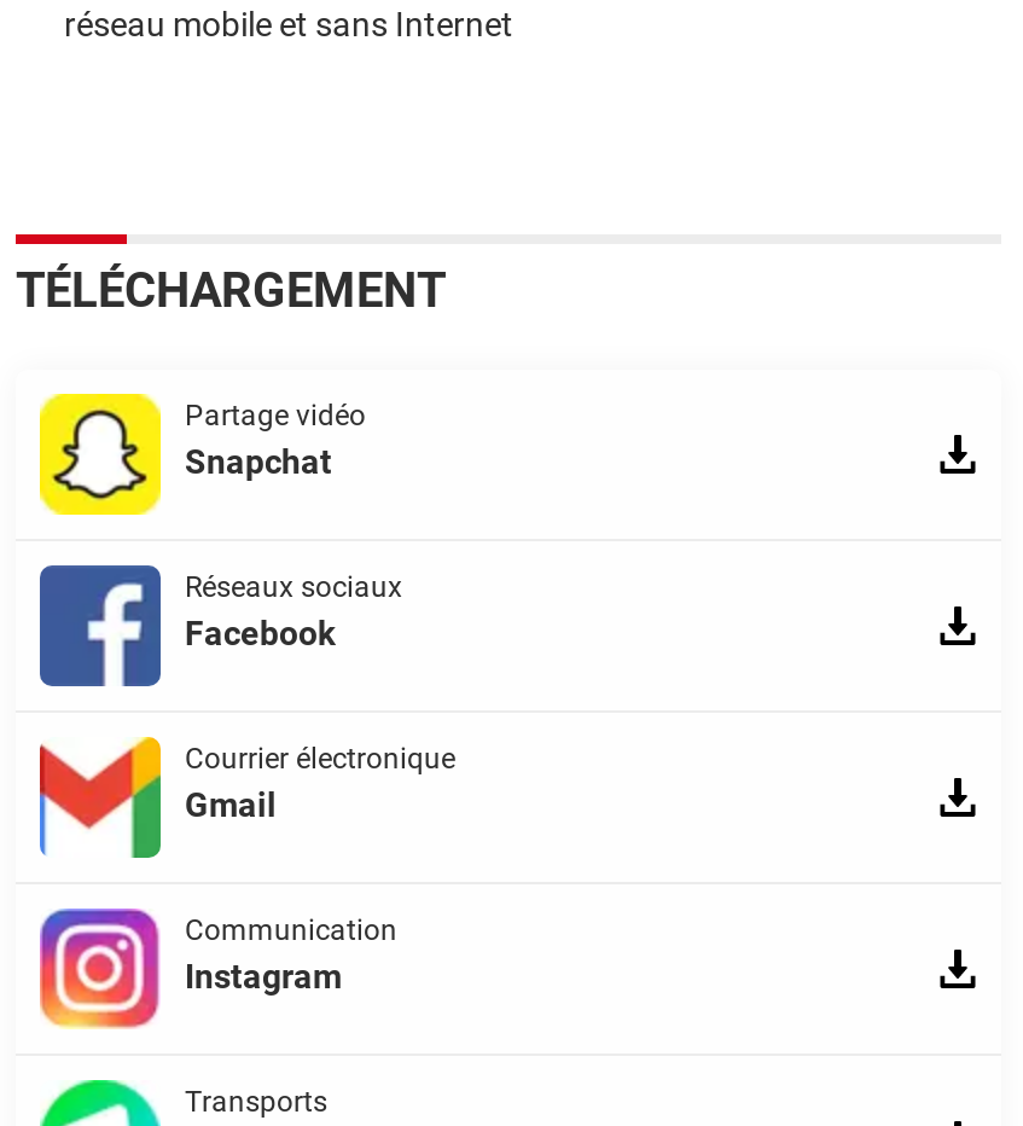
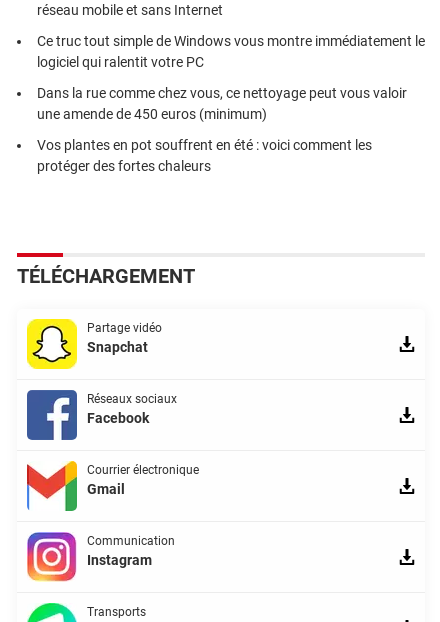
none -> [37,33,425,174] Ce truc tout simple de Windows vous montre immédiatement le | logiciel qui ralentit votre PC | Dans la rue comme chez vous, ce nettoyage peut vous valoir | une amende de 450 euros (minimum) | Vos plantes en pot souffrent en été : voici comment les | protéger des fortes chaleurs

